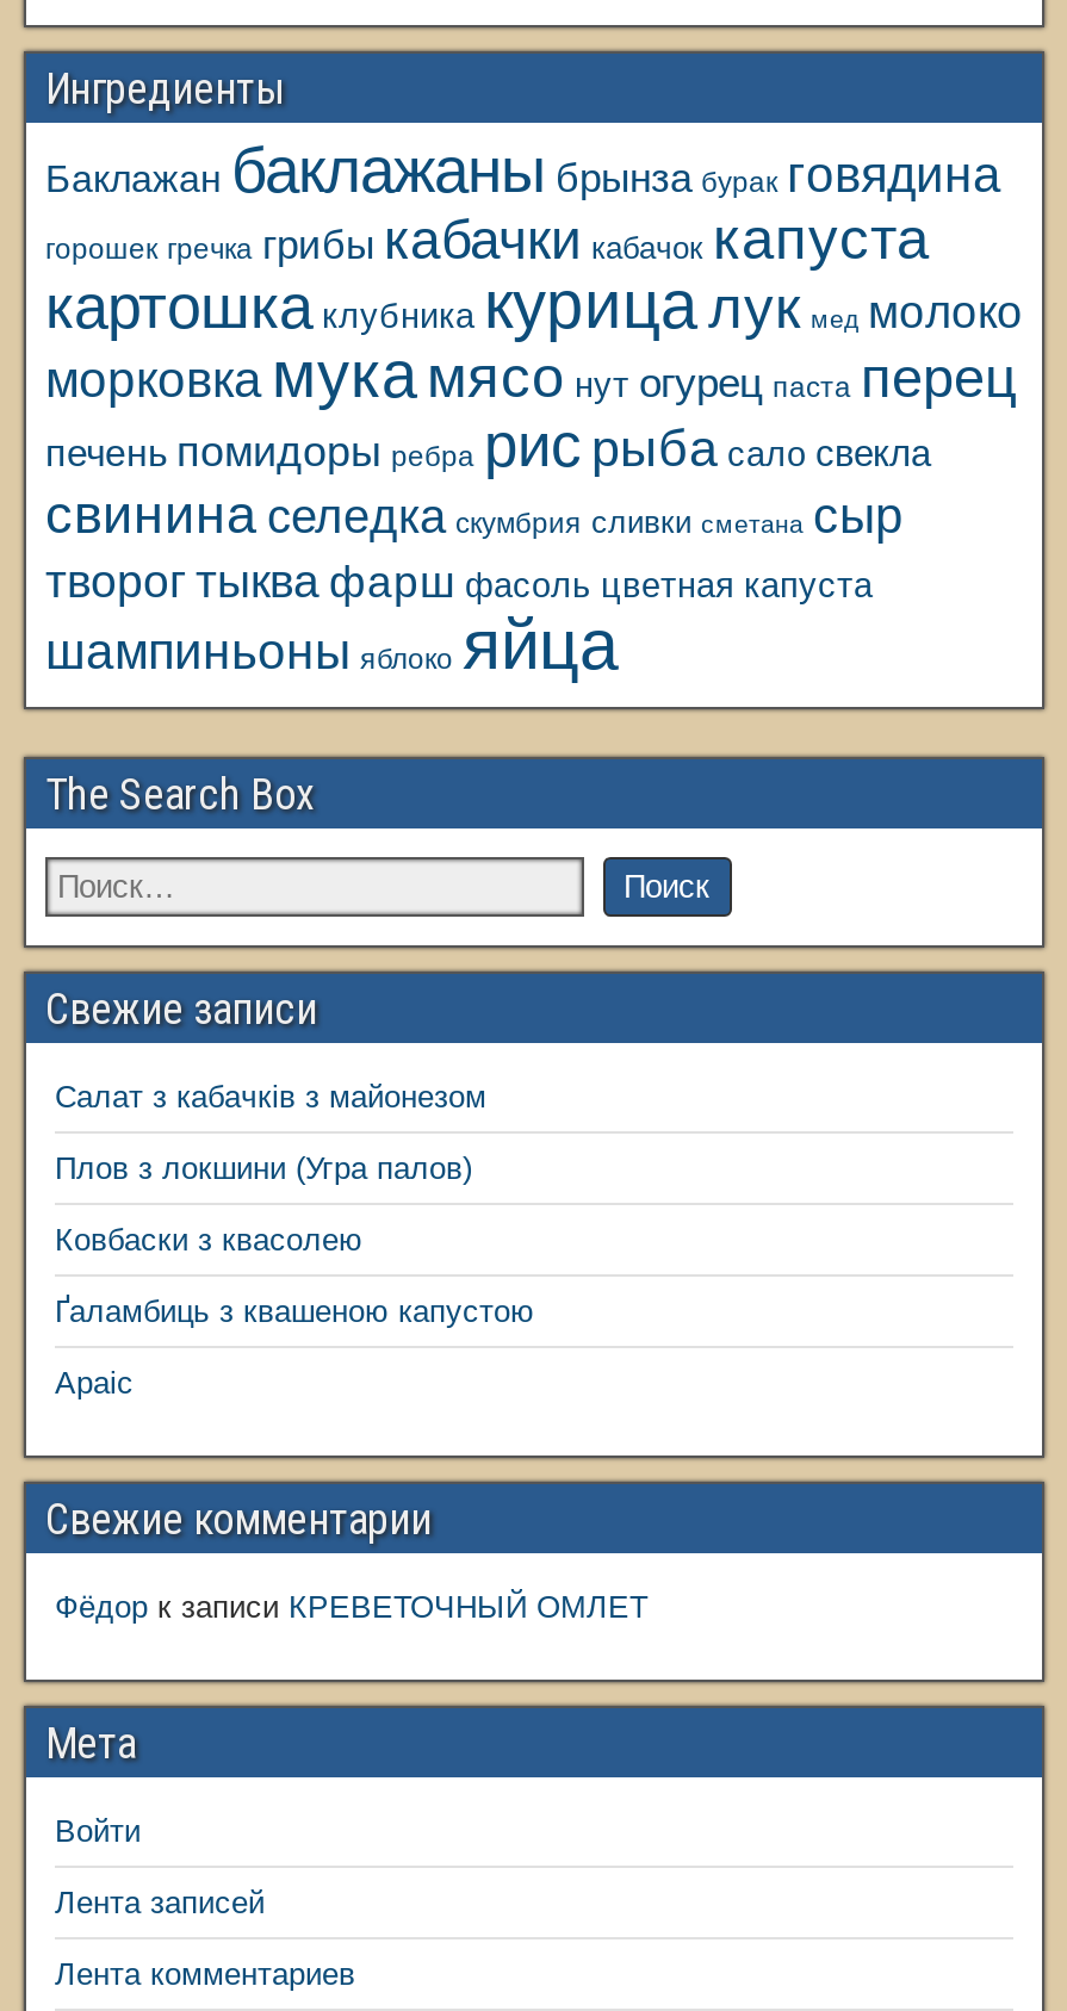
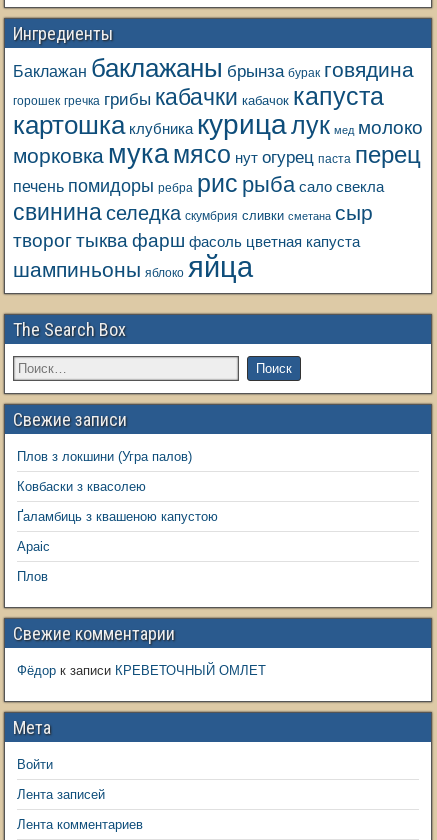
[55,1078,486,1114] Салат з кабачків з майонезом -> none
moved [55,1150,534,1400] -> [17,449,218,554]: Плов з локшини (Угра палов) | Ковбаски з квасолею | Ґаламбиць з квашеною капустою | Араіс
none -> [17,569,48,584] Плов

